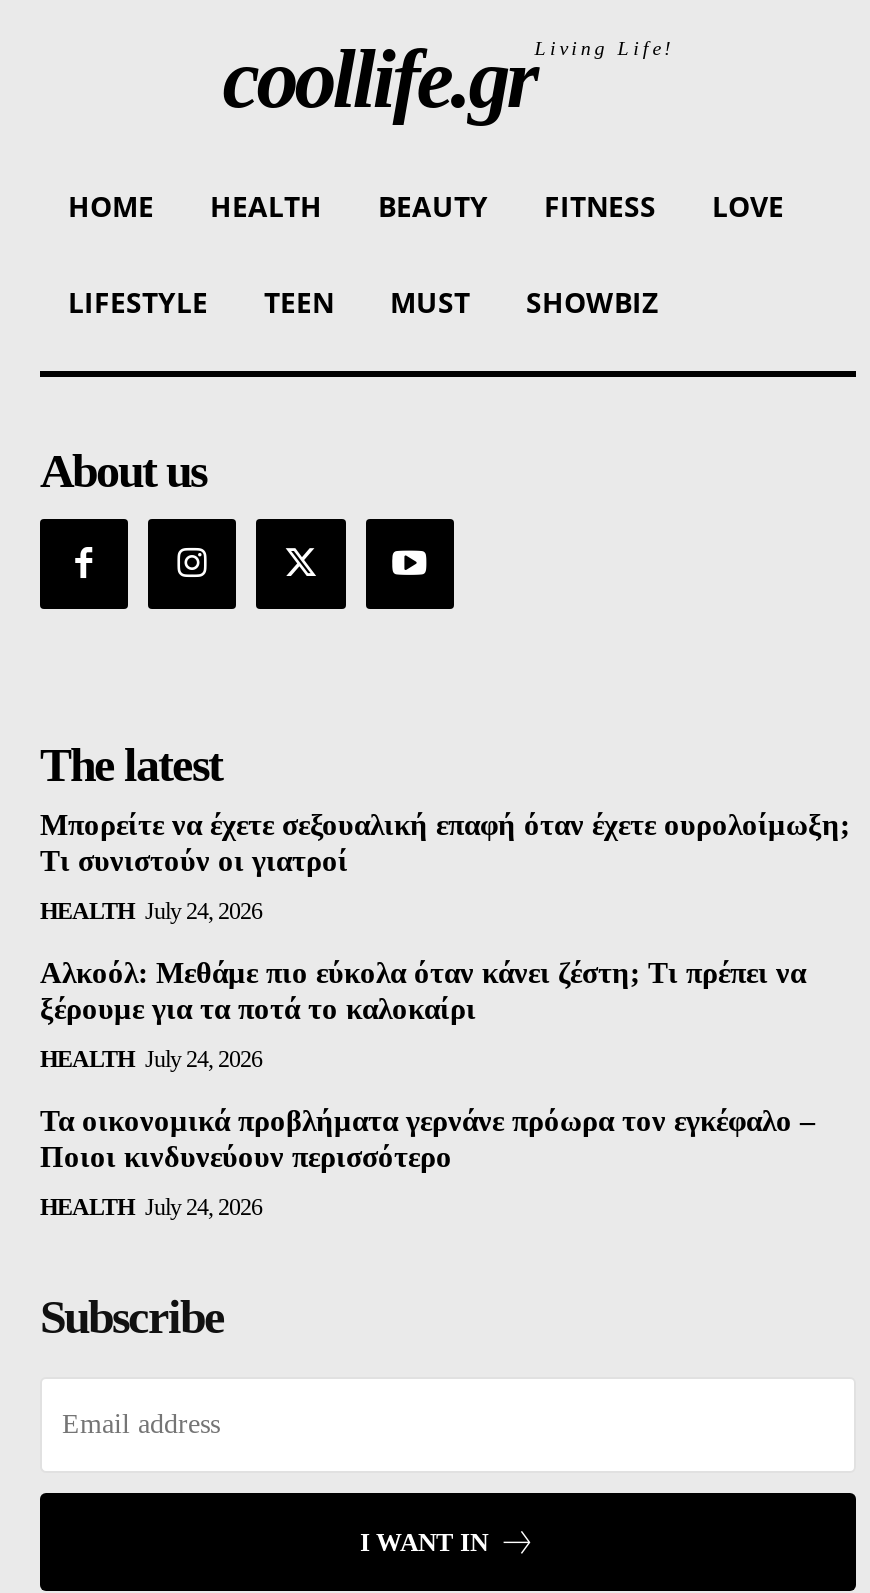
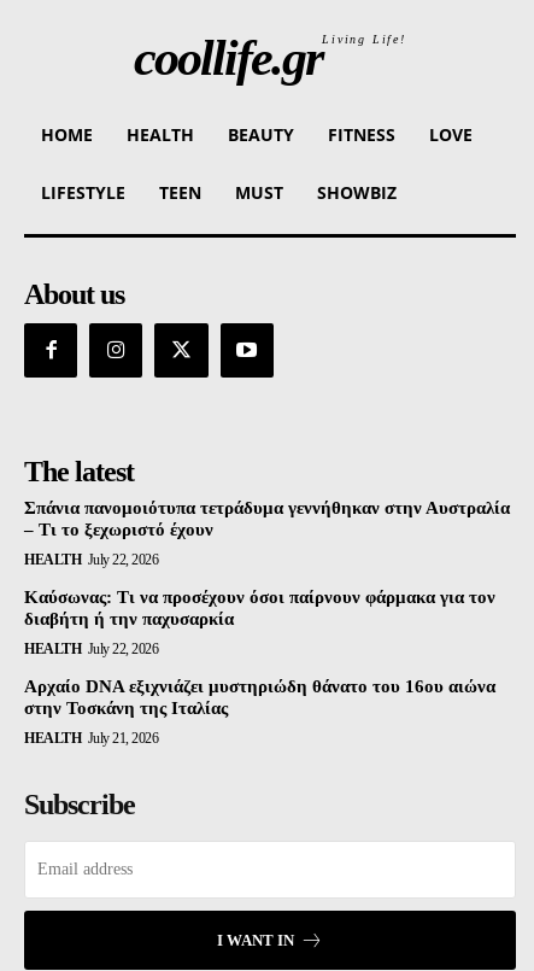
[40,808,850,876] Μπορείτε να έχετε σεξουαλική επαφή όταν έχετε ουρολοίμωξη; | Τι συνιστούν οι γιατροί -> [24,498,510,539] Σπάνια πανομοιότυπα τετράδυμα γεννήθηκαν στην Αυστραλία | – Τι το ξεχωριστό έχουν
[40,896,262,924] HEALTH July 24, 2026 -> [24,551,158,568] HEALTH July 22, 2026
[40,956,806,1024] Αλκοόλ: Μεθάμε πιο εύκολα όταν κάνει ζέστη; Τι πρέπει να | ξέρουμε για τα ποτά το καλοκαίρι -> [24,587,495,628] Καύσωνας: Τι να προσέχουν όσοι παίρνουν φάρμακα για τον | διαβήτη ή την παχυσαρκία
[40,1044,262,1072] HEALTH July 24, 2026 -> [24,640,158,657] HEALTH July 22, 2026
[40,1104,816,1172] Τα οικονομικά προβλήματα γερνάνε πρόωρα τον εγκέφαλο – | Ποιοι κινδυνεύουν περισσότερο -> [24,676,495,717] Αρχαίο DNA εξιχνιάζει μυστηριώδη θάνατο του 16ου αιώνα | στην Τοσκάνη της Ιταλίας
[40,1192,262,1220] HEALTH July 24, 2026 -> [24,729,158,746] HEALTH July 21, 2026

